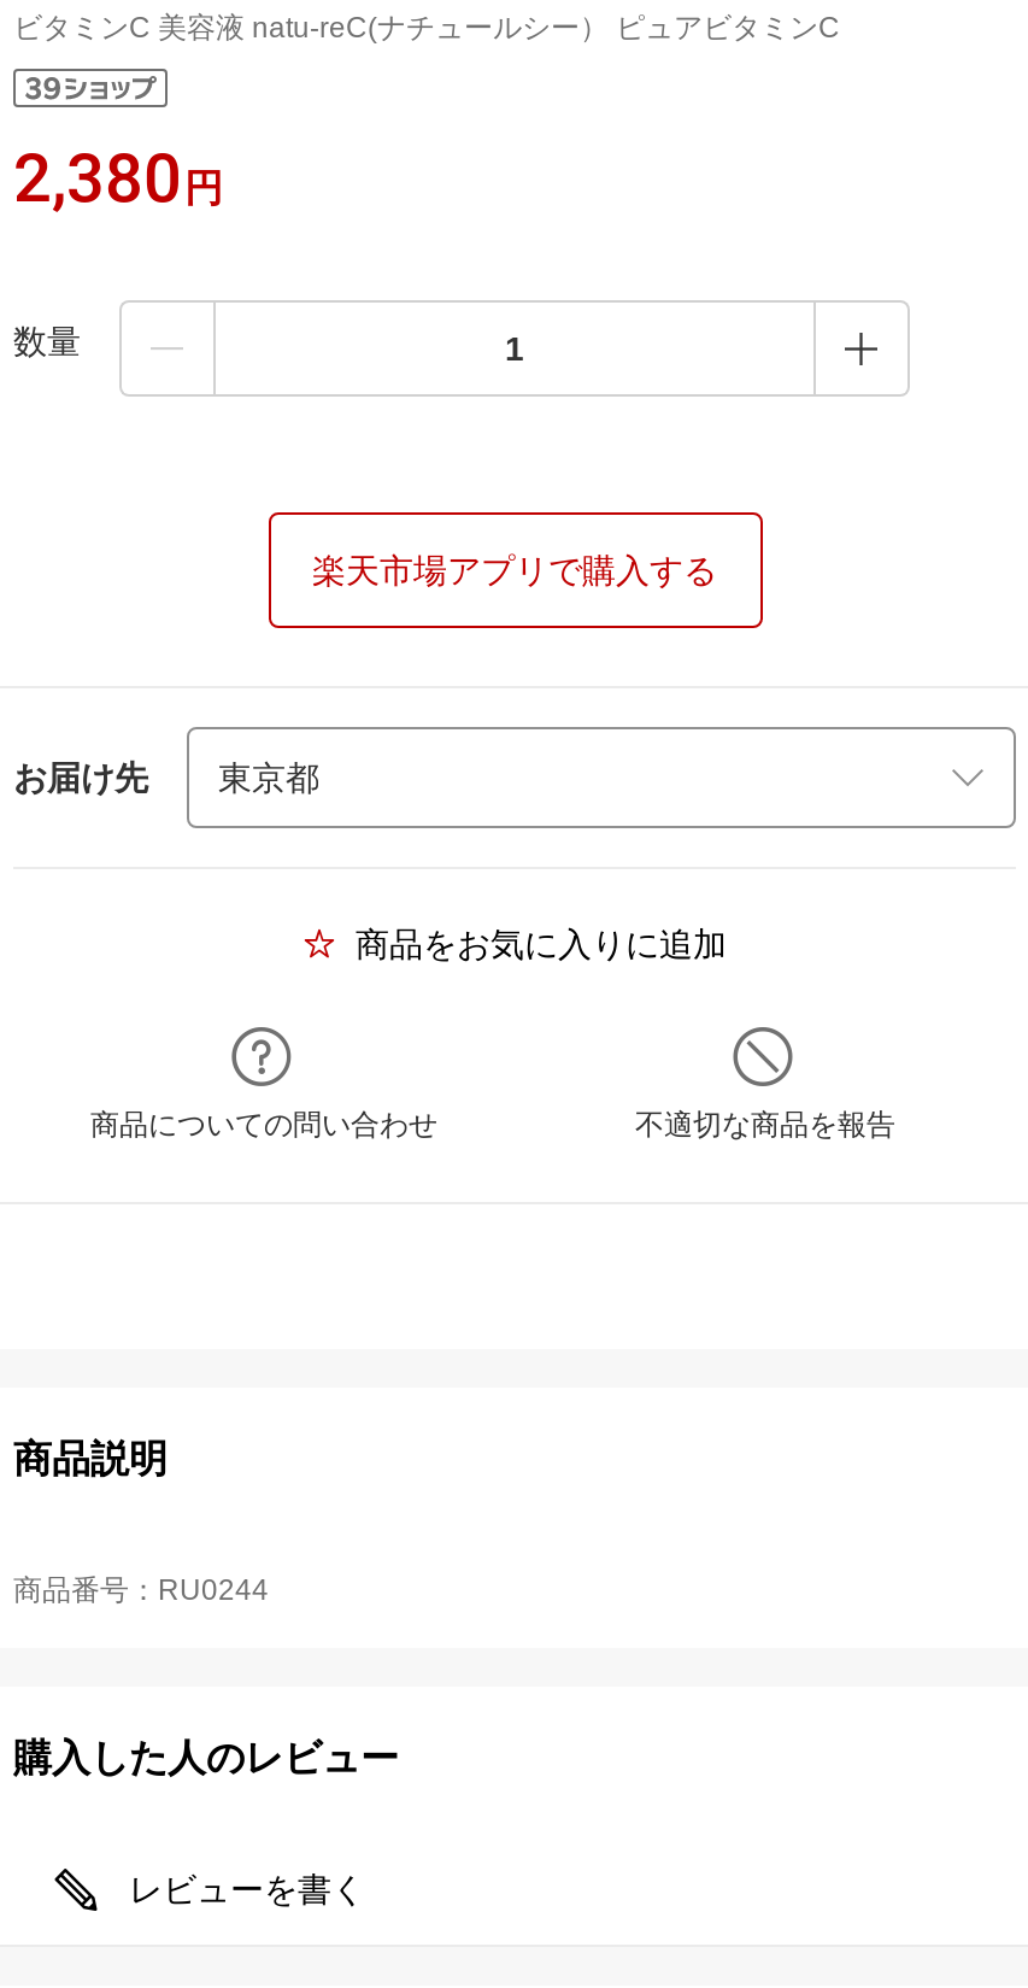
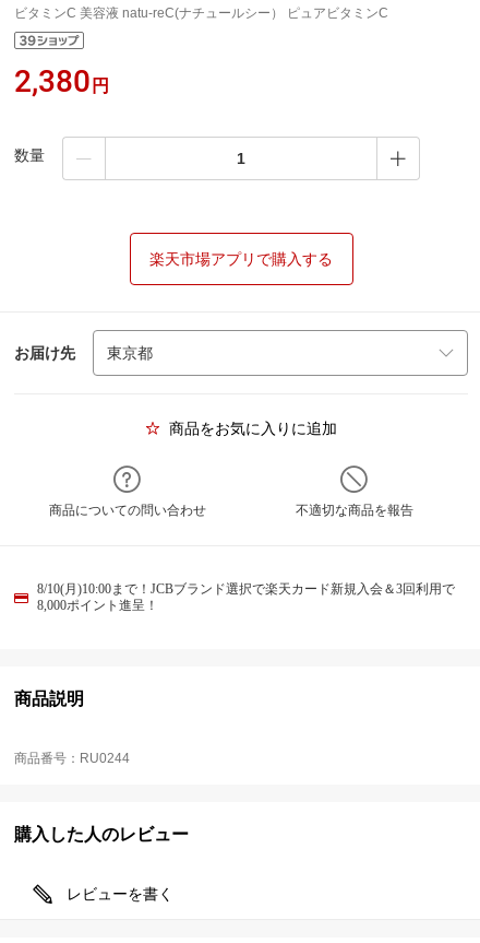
none -> [37,581,455,613] 8/10(月)10:00まで！JCBブランド選択で楽天カード新規入会＆3回利用で | 8,000ポイント進呈！

